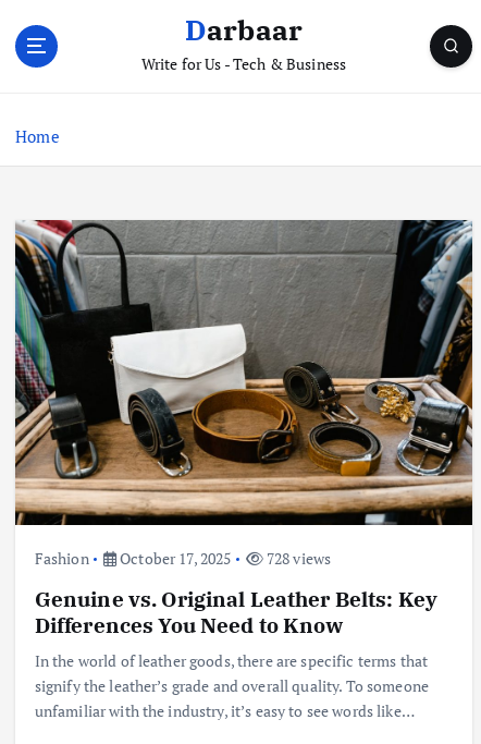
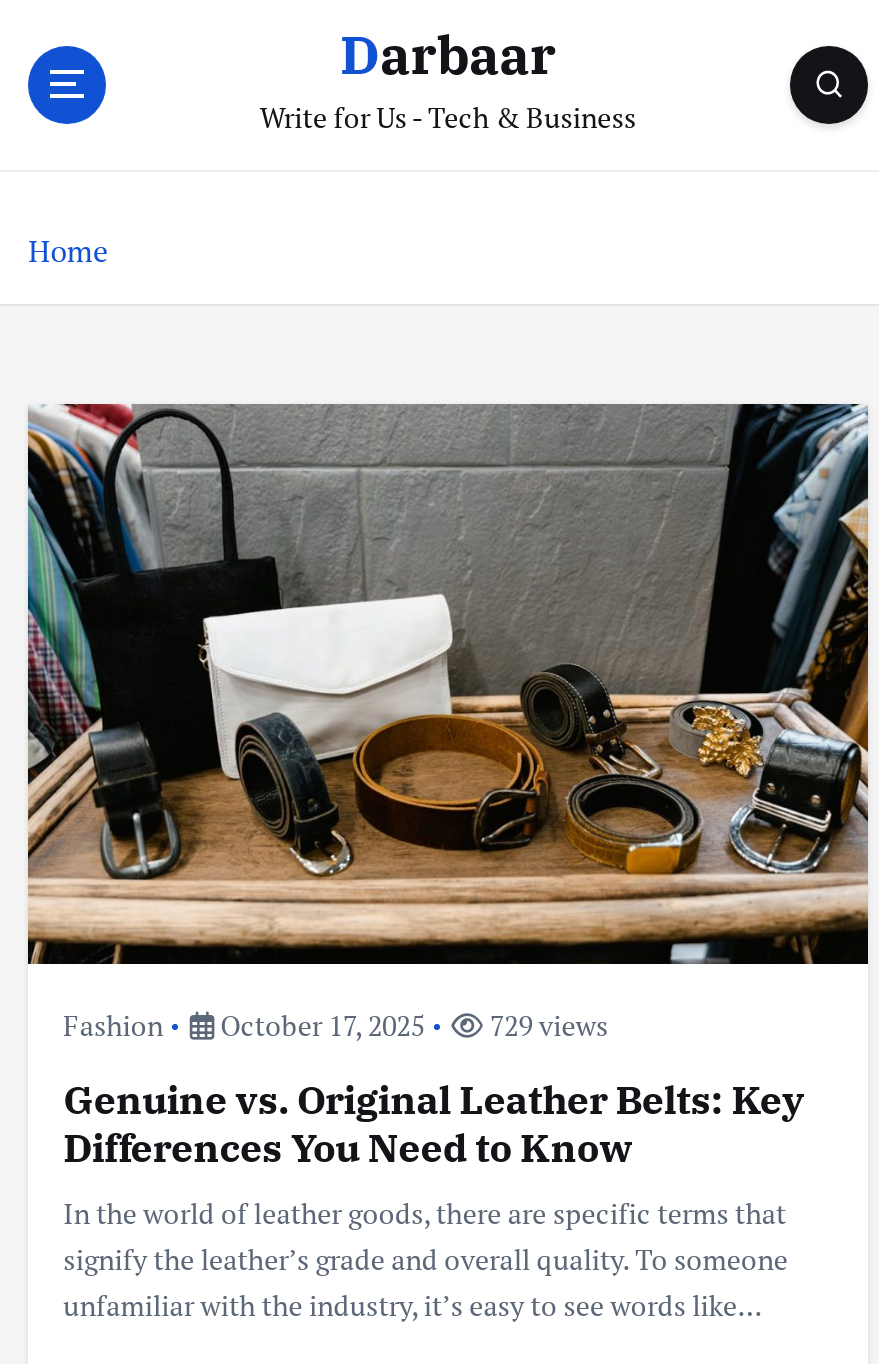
[34,548,331,569] Fashion October 17, 2025 728 views -> [63,1006,608,1044] Fashion October 17, 2025 729 views

